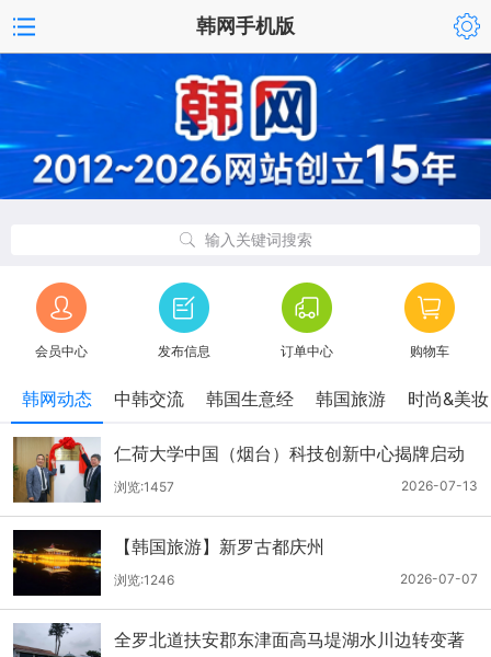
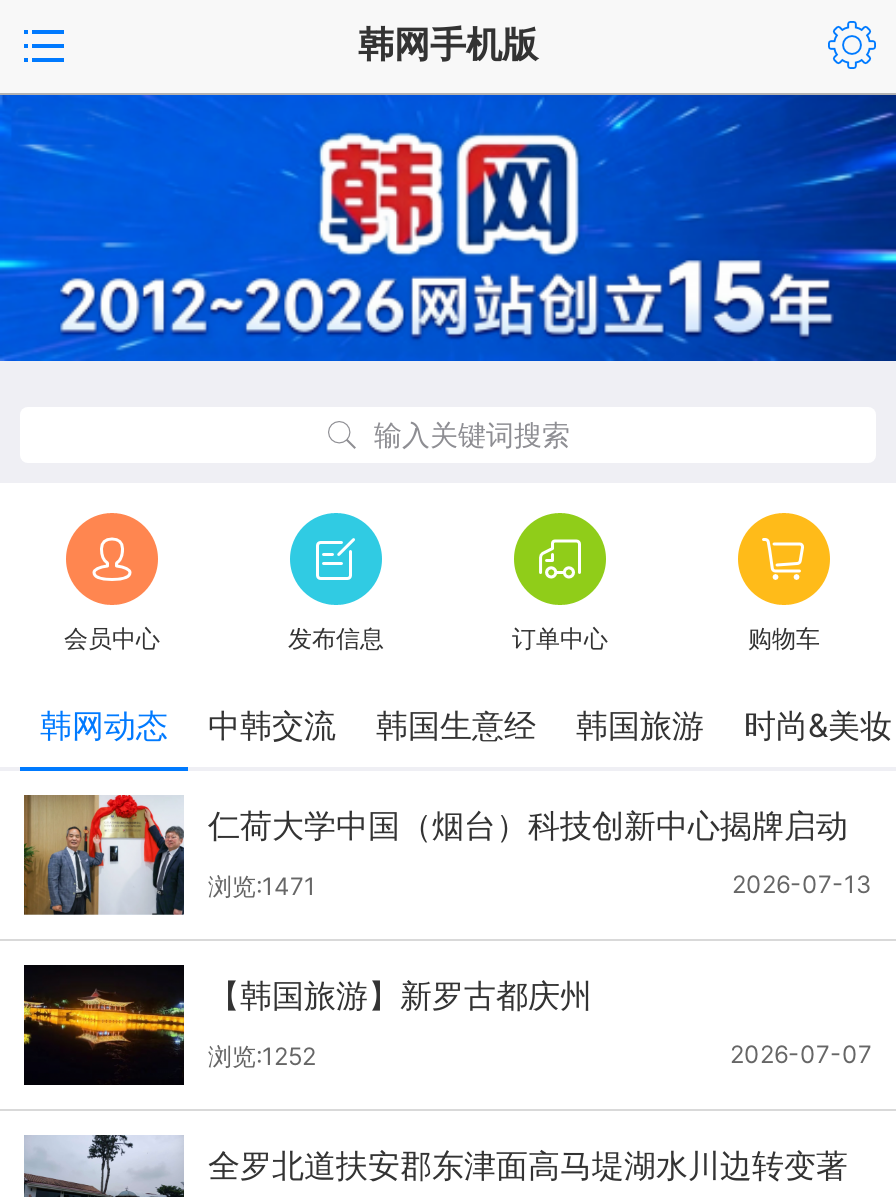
[114,479,174,495] 浏览:1457 -> [208,872,316,902] 浏览:1471
[114,572,174,588] 浏览:1246 -> [208,1042,316,1072] 浏览:1252

